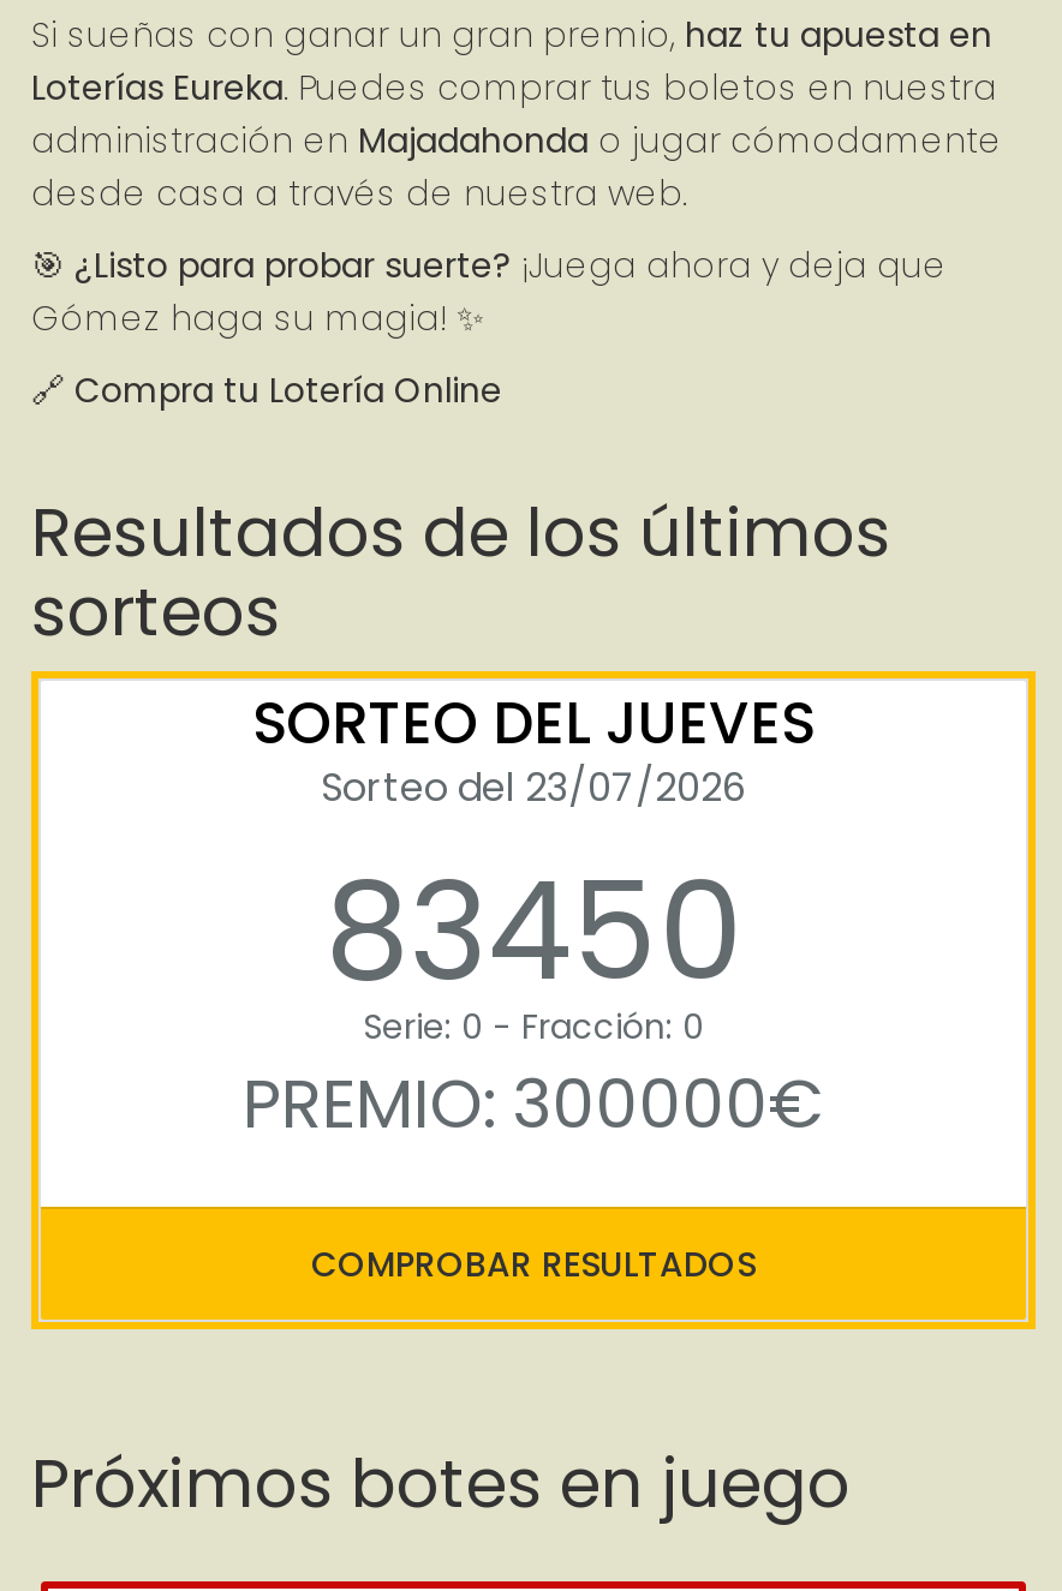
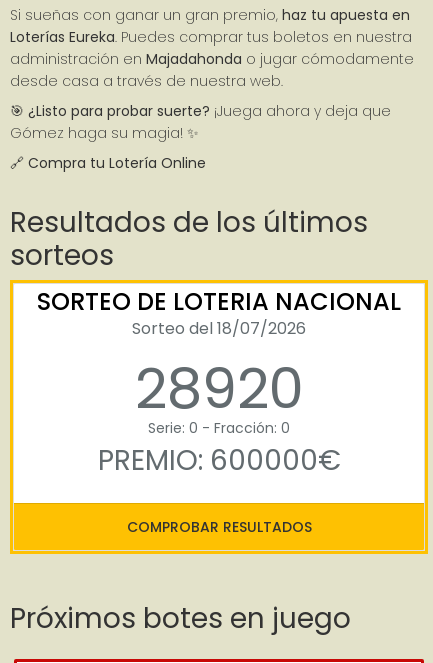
[252,684,815,1027] SORTEO DEL JUEVES | Sorteo del 23/07/2026 | 83450 -> [37,285,401,428] SORTEO DE LOTERIA NACIONAL | Sorteo del 18/07/2026 | 28920
[243,1058,824,1152] PREMIO: 300000€ -> [97,441,340,480] PREMIO: 600000€

